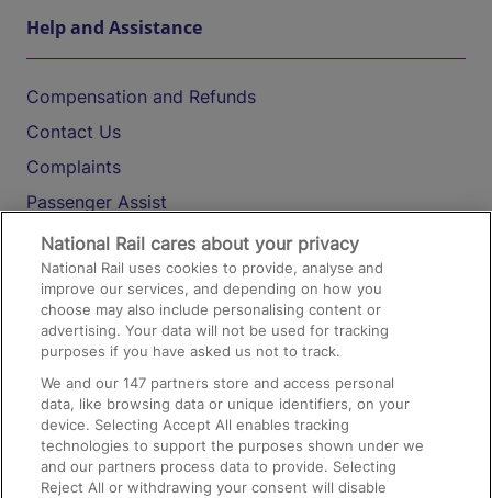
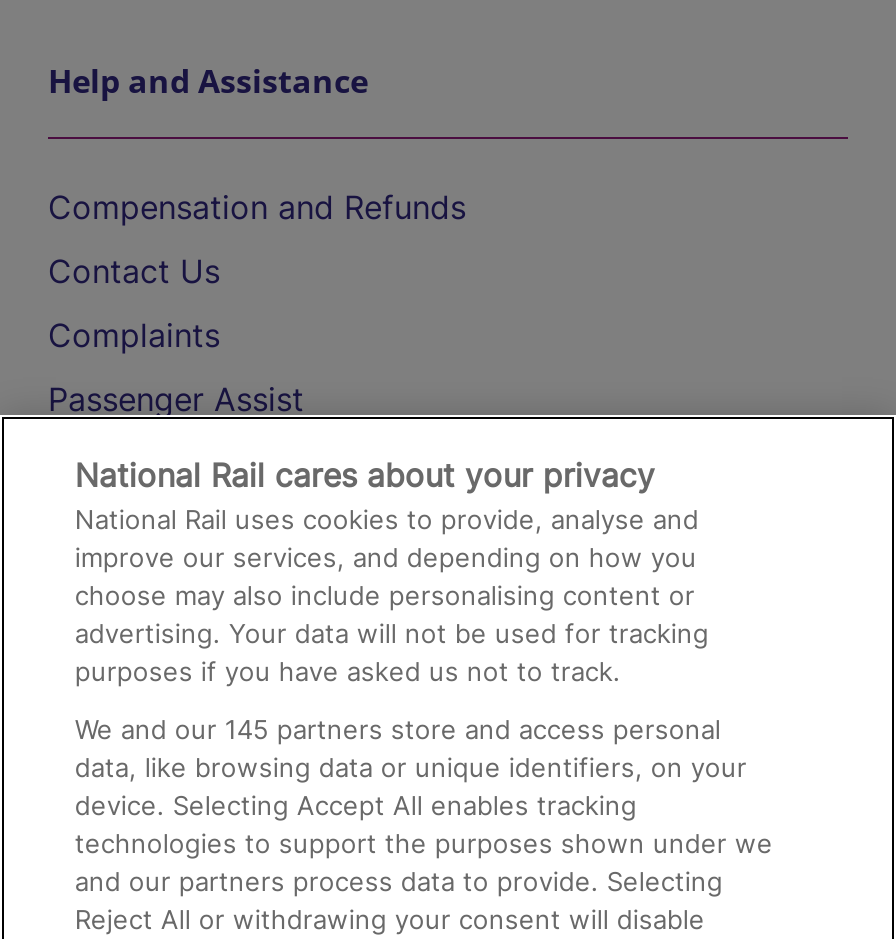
[41,374,395,392] We and our 147 partners store and access personal -> [75,713,721,745] We and our 145 partners store and access personal

